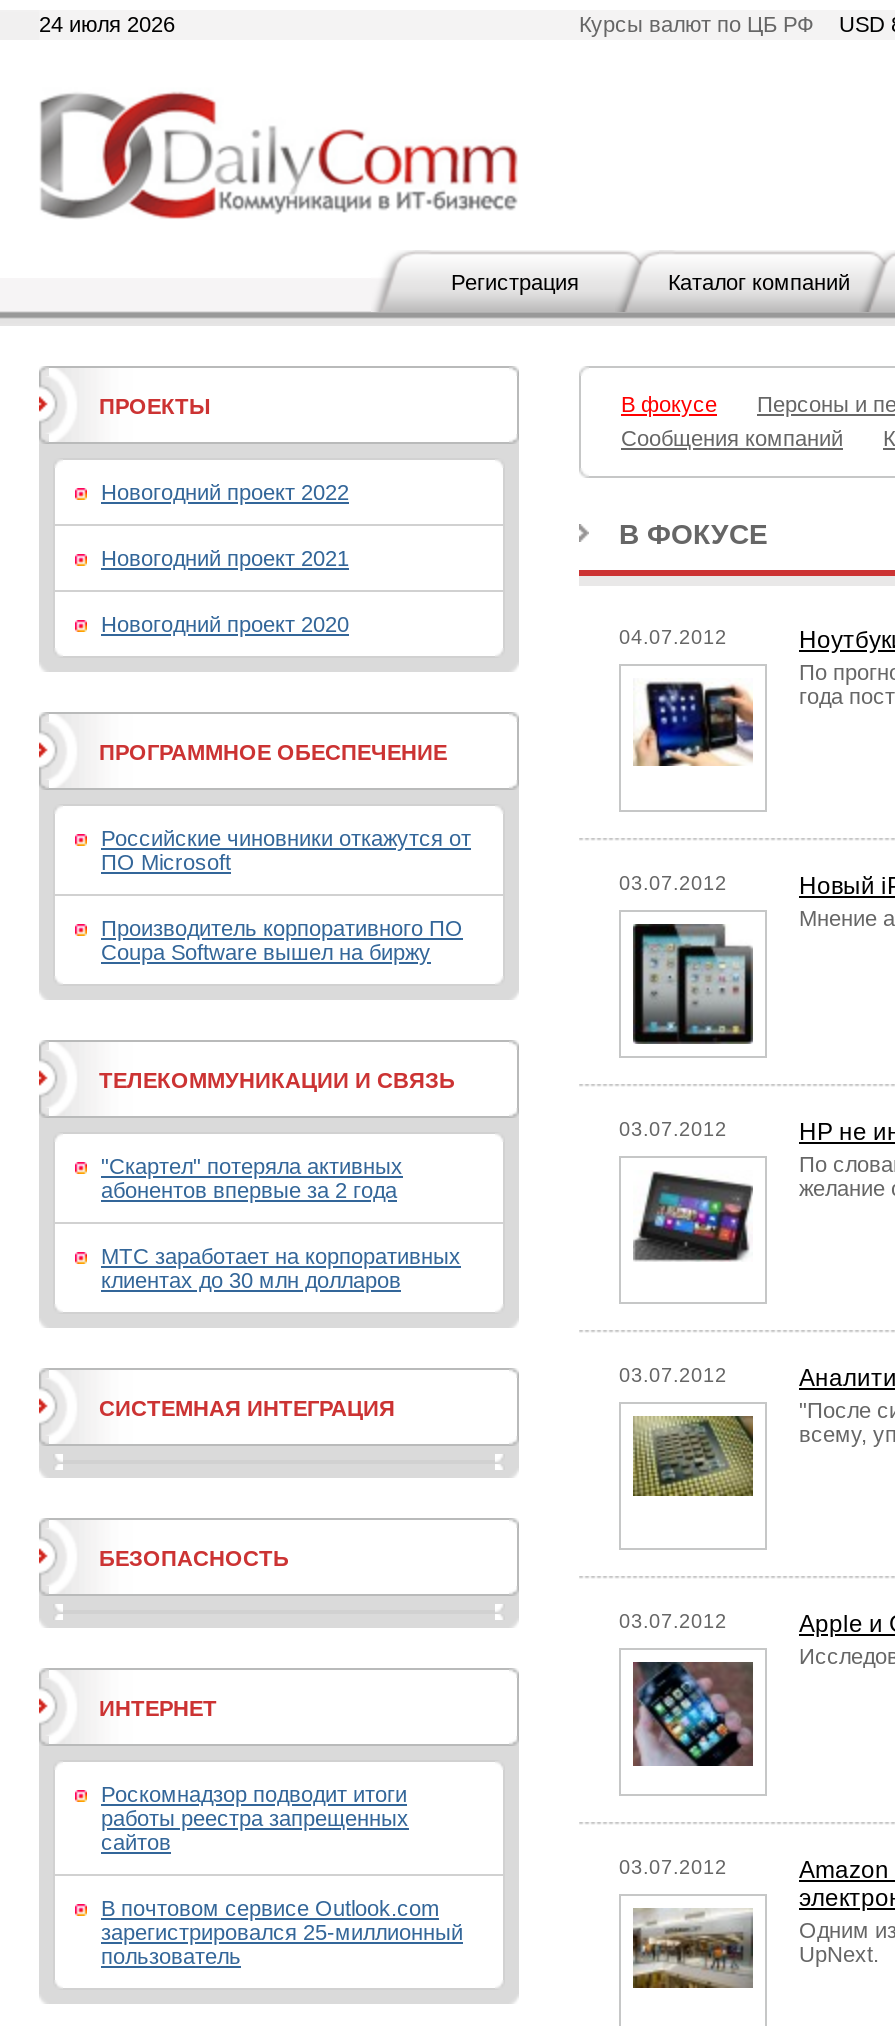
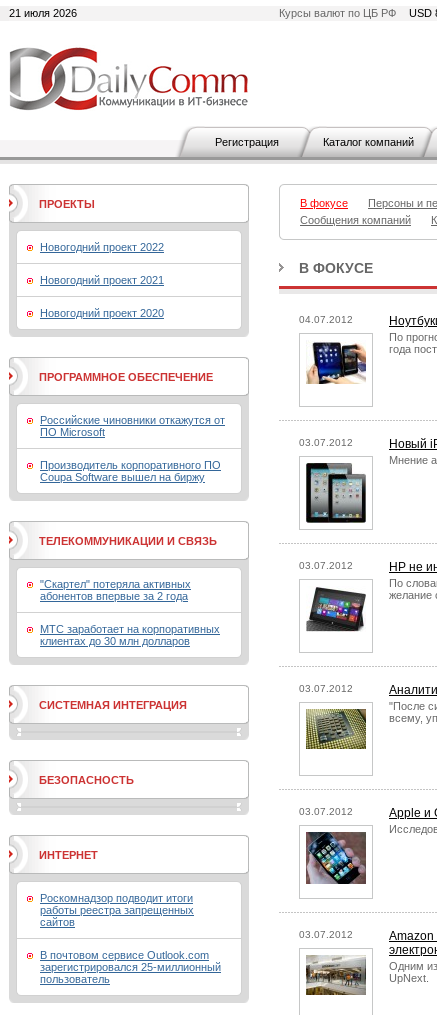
[39,12,175,36] 24 июля 2026 -> [9,7,77,19] 21 июля 2026

